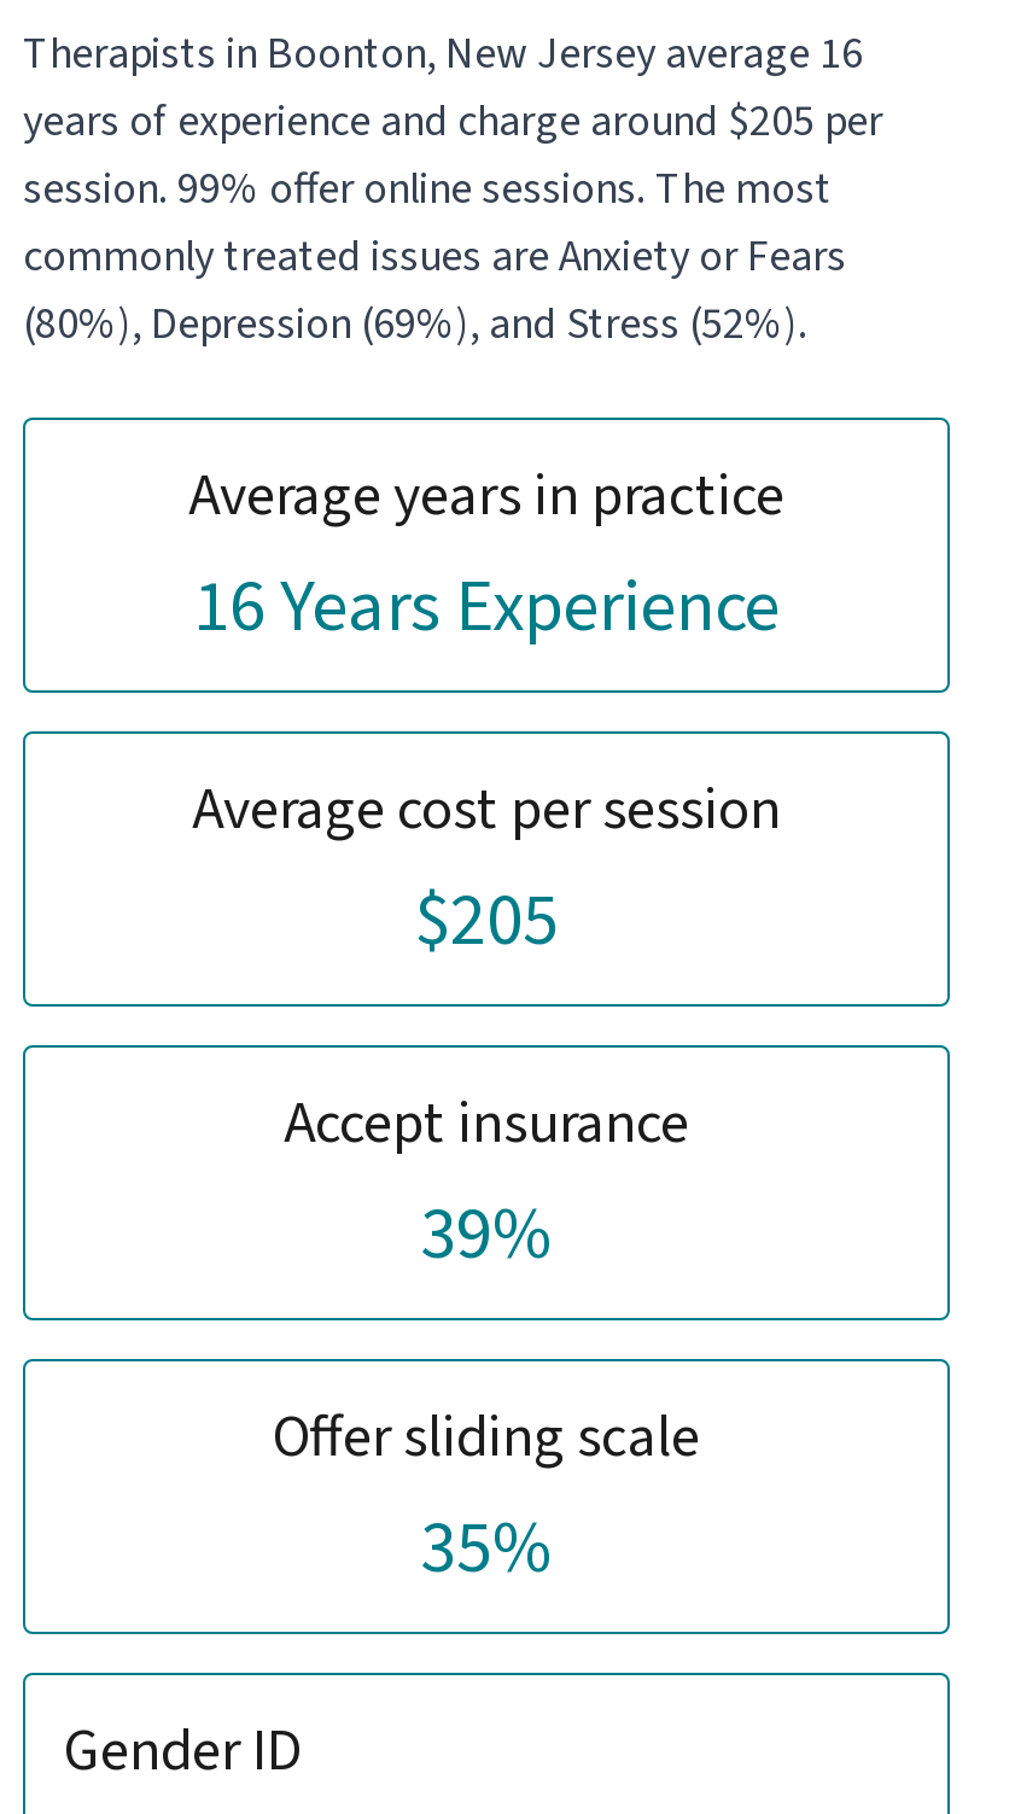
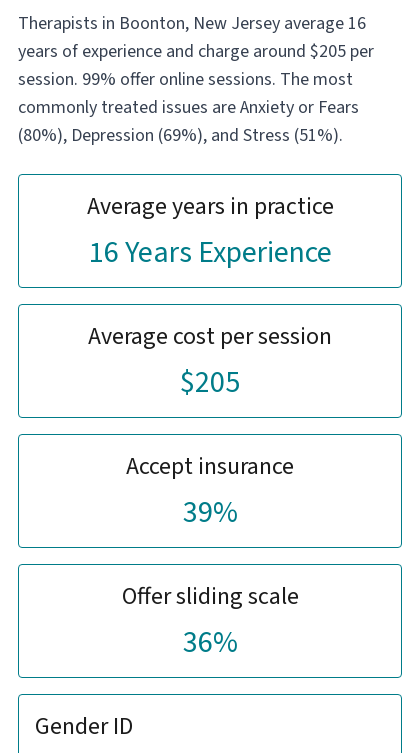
[23,295,807,356] (80%), Depression (69%), and Stress (52%). -> [18,123,343,148] (80%), Depression (69%), and Stress (51%).
[420,1497,553,1601] 35% -> [182,621,237,664] 36%

